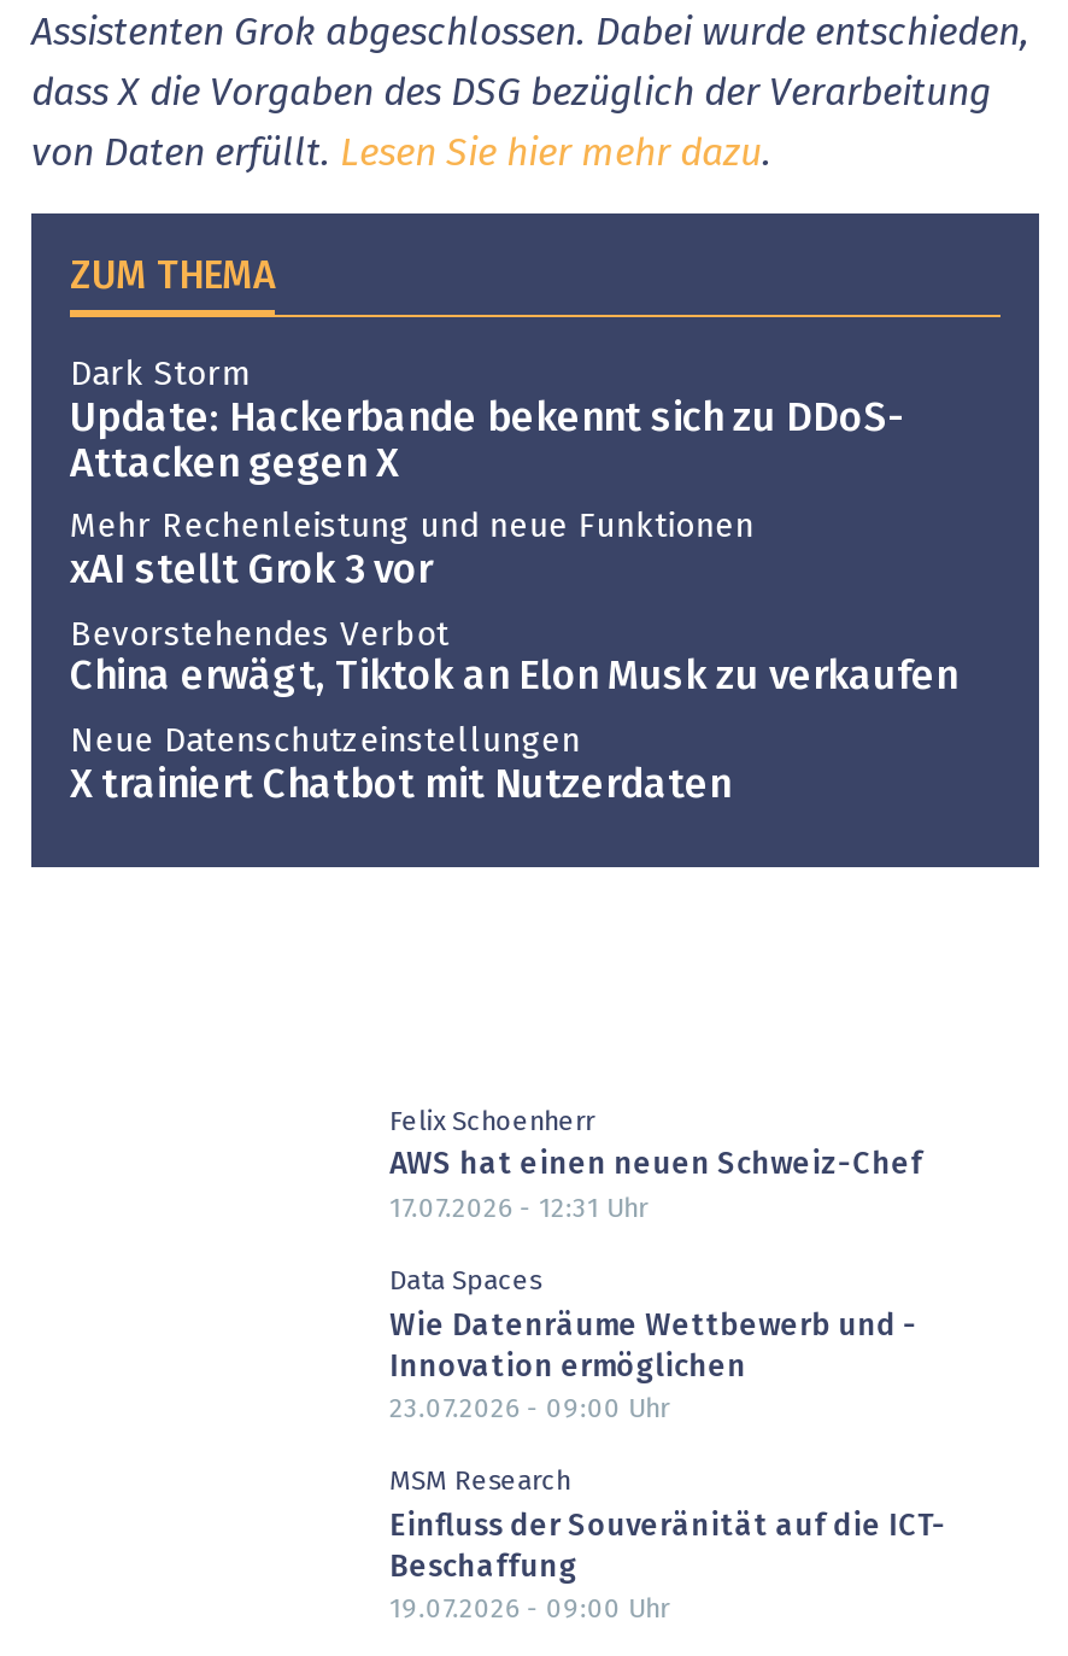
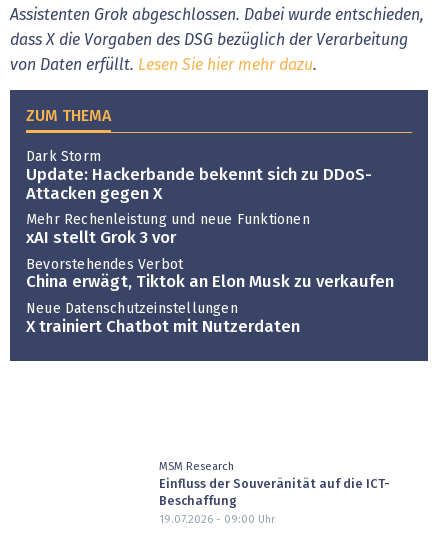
[390,1108,922,1422] Felix Schoenherr | AWS hat einen neuen Schweiz-Chef | 17.07.2026 - 12:31 Uhr | Data Spaces | Wie Datenräume Wettbewerb und | Innovation ermöglichen | 23.07.2026 - 09:00 Uhr -> none

